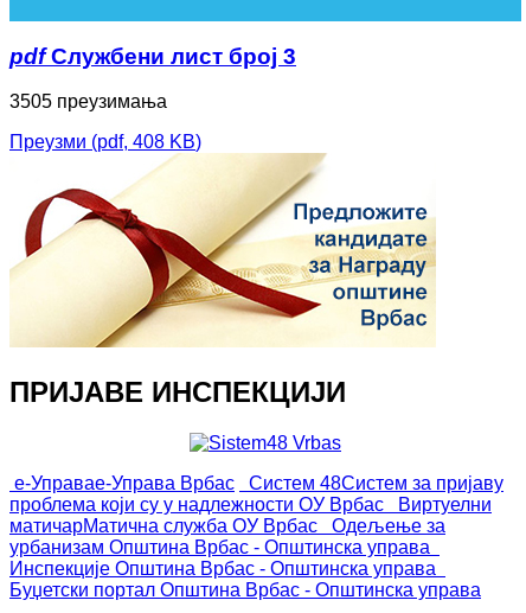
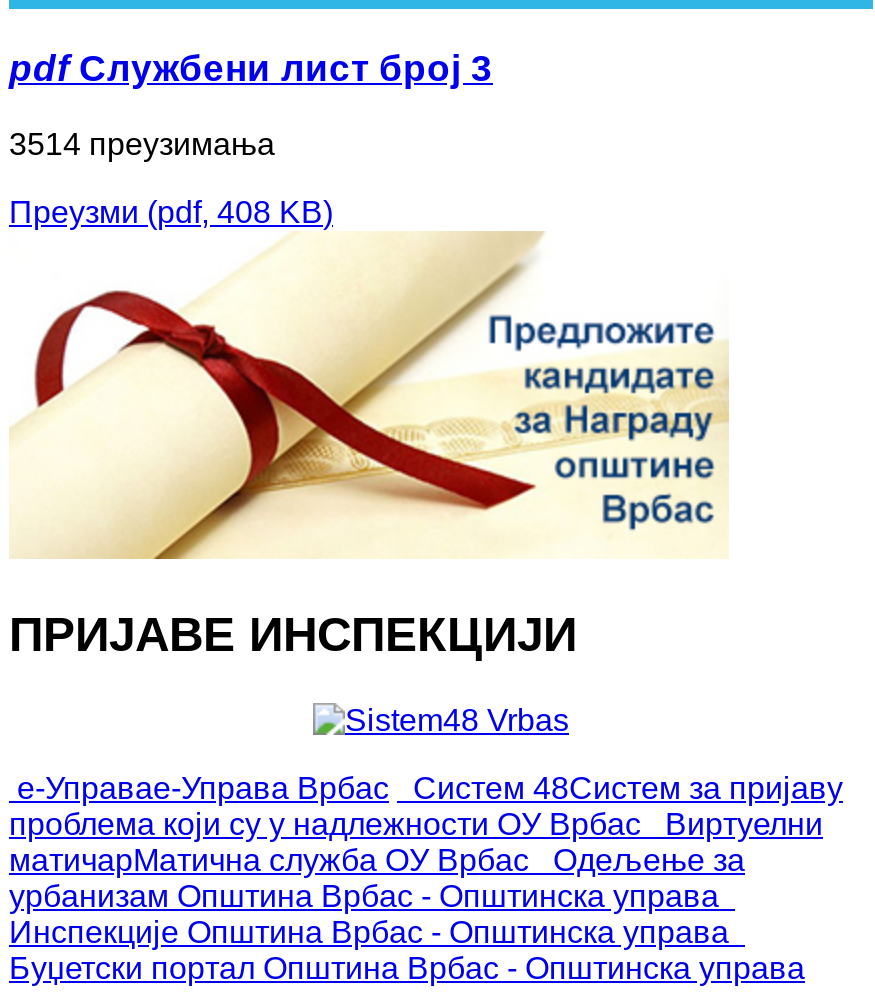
[9,92,167,112] 3505 преузимања -> [9,128,275,162] 3514 преузимања

